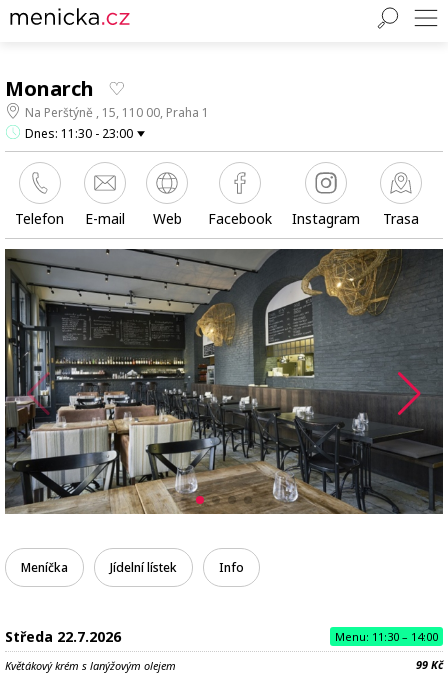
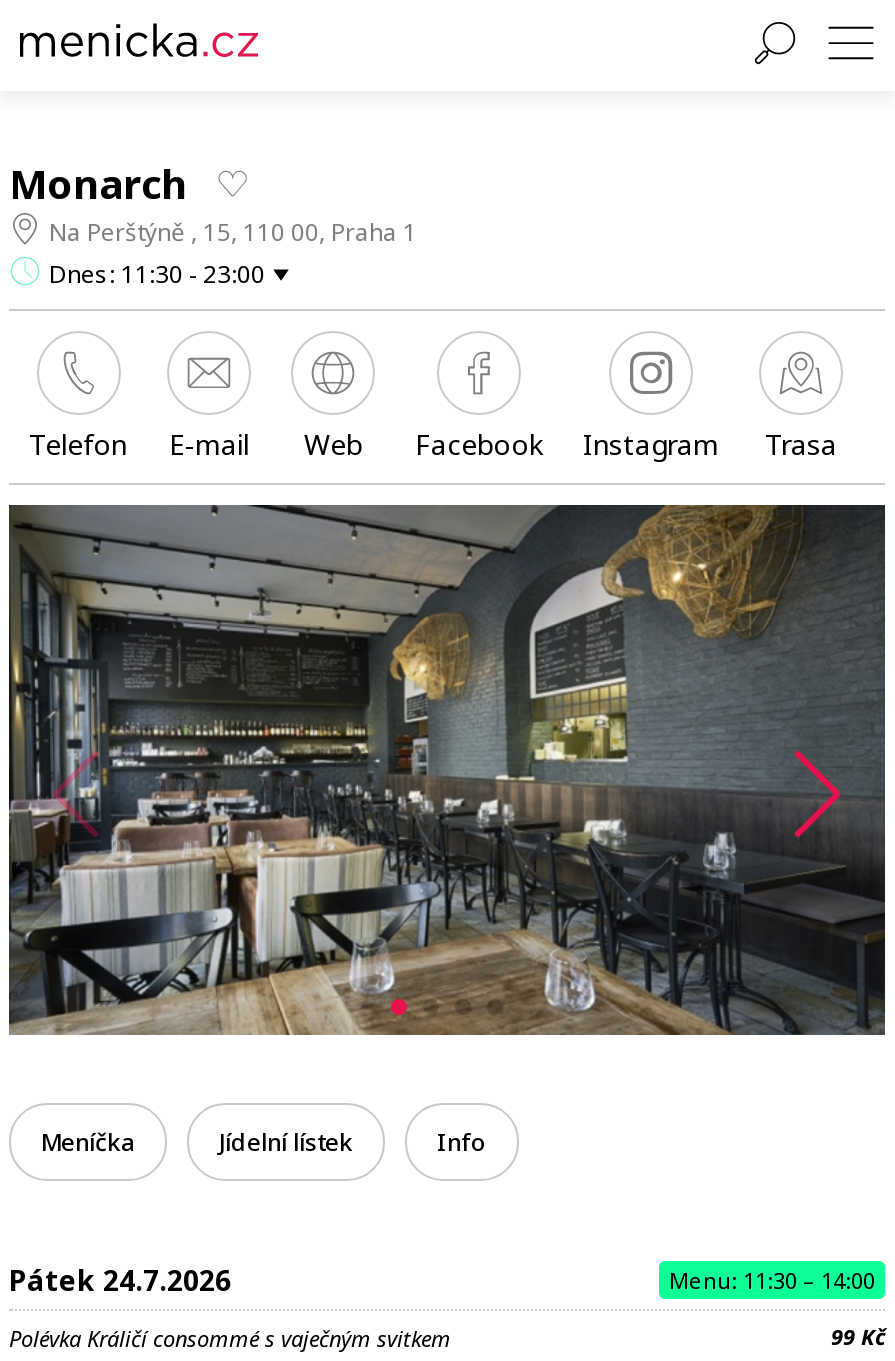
[5,627,121,646] Středa 22.7.2026 -> [9,1262,231,1300] Pátek 24.7.2026
[5,658,176,673] Květákový krém s lanýžovým olejem -> [9,1324,451,1354] Polévka Králičí consommé s vaječným svitkem

